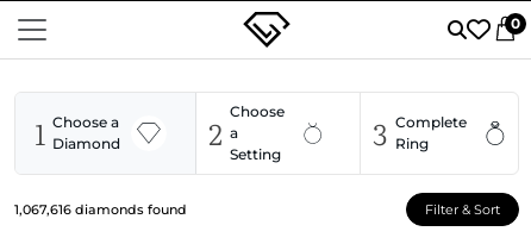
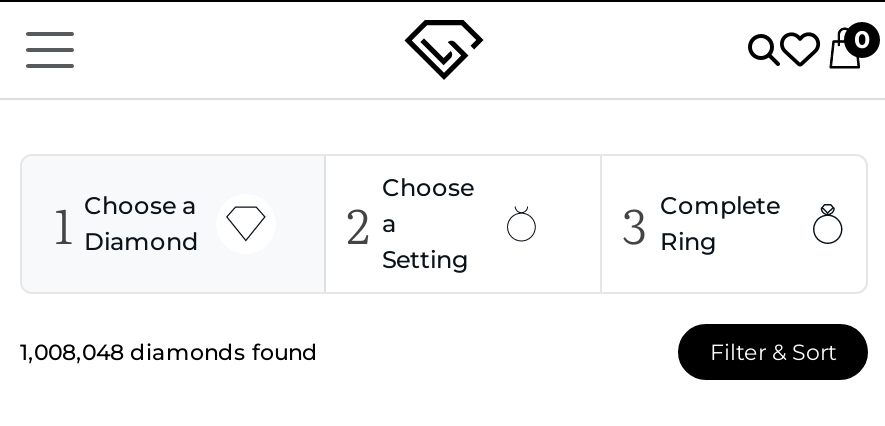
[14,201,187,217] 1,067,616 diamonds found -> [20,337,318,365] 1,008,048 diamonds found

